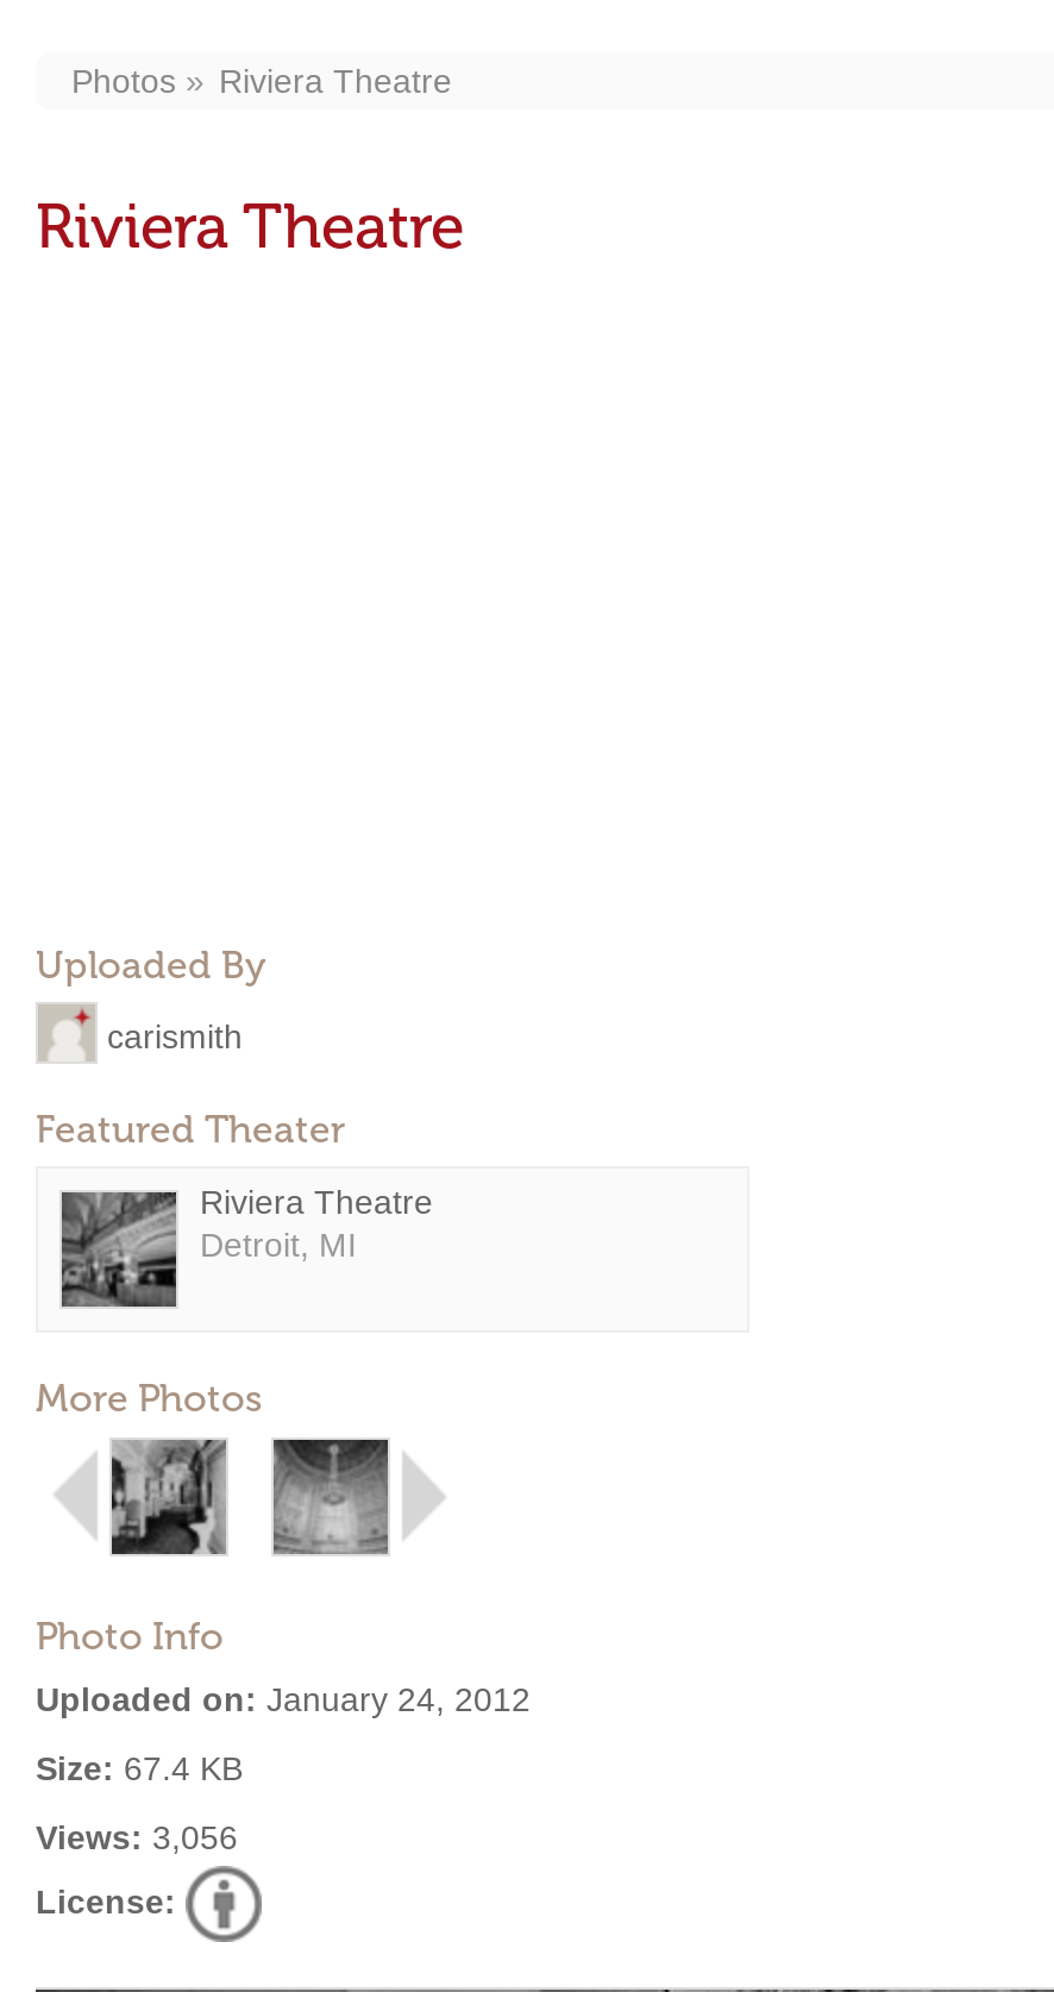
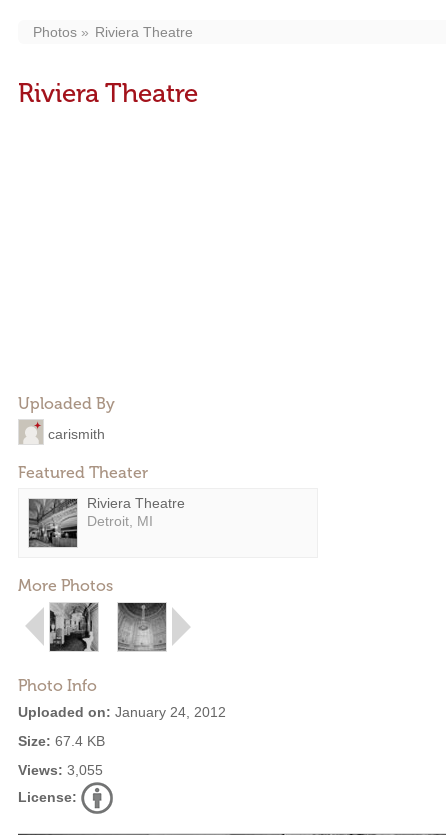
[36,1818,238,1856] Views: 3,056 -> [18,762,103,778] Views: 3,055

